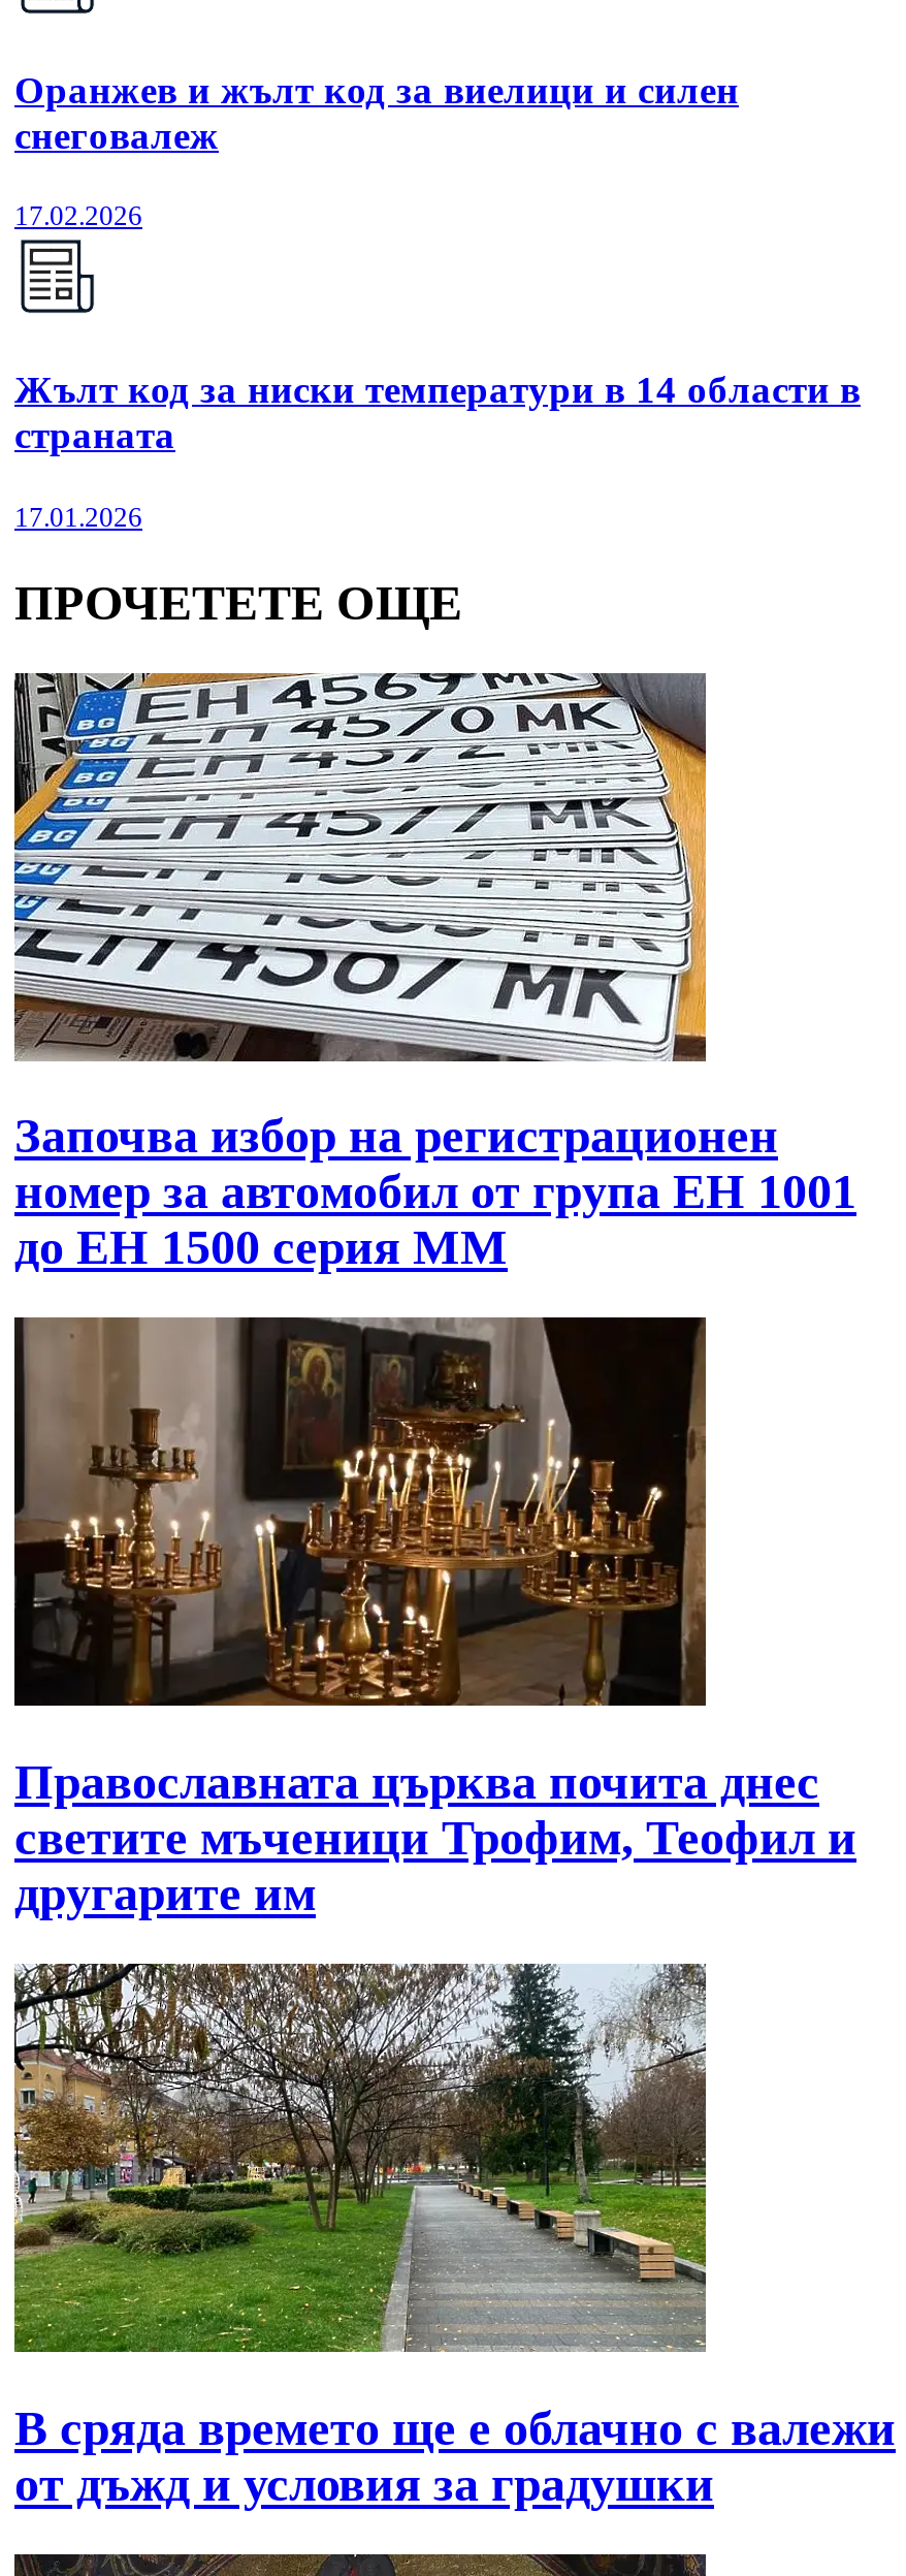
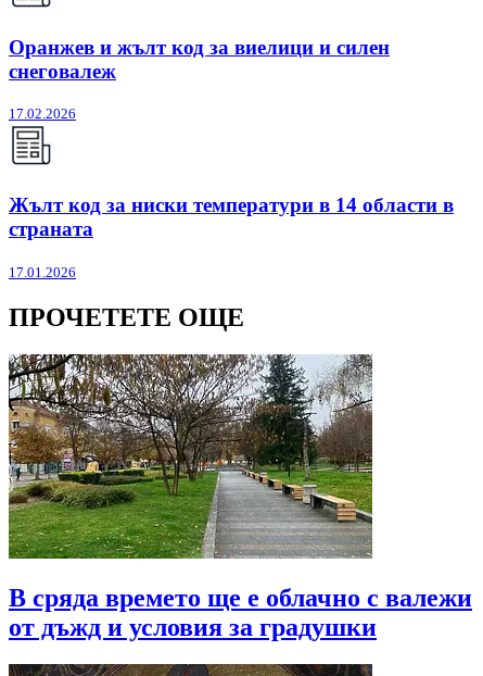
[12,671,856,1275] [image] | Започва избор на регистрационен | номер за автомобил от група ЕН 1001 | до EH 1500 серия MМ -> none
[14,1291,856,1921] [image] | Православната църква почита днес | светите мъченици Трофим, Теофил и | другарите им -> none

